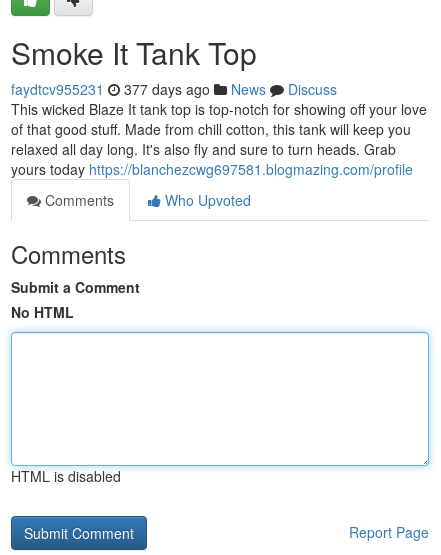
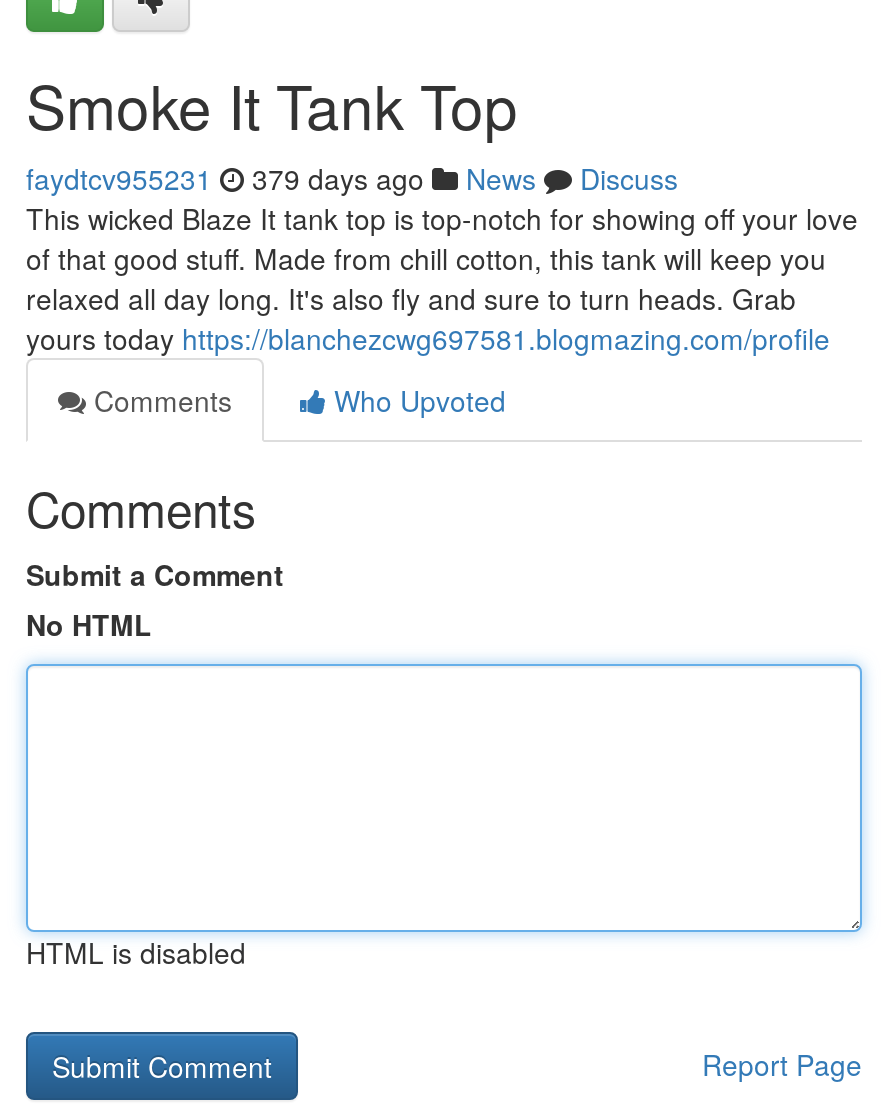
[11,79,337,99] faydtcv955231 377 days ago News Discuss -> [26,158,678,198] faydtcv955231 379 days ago News Discuss

